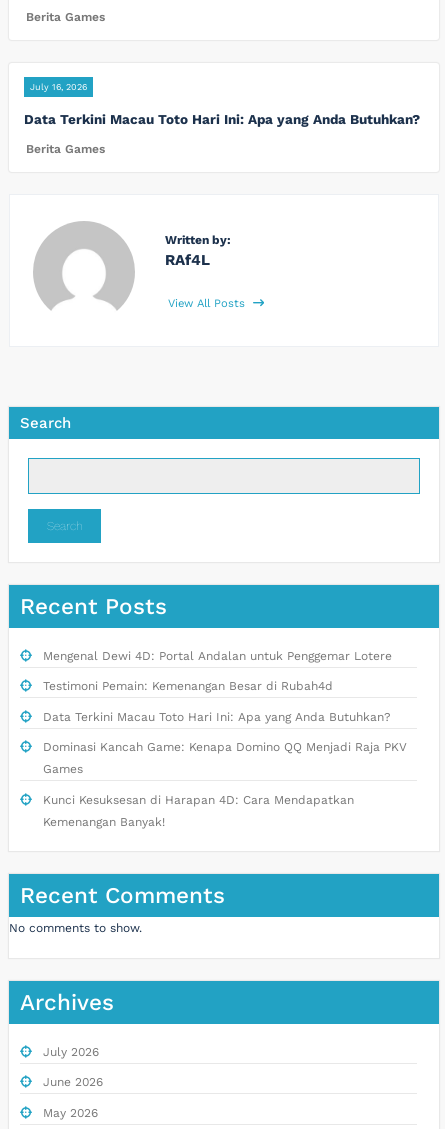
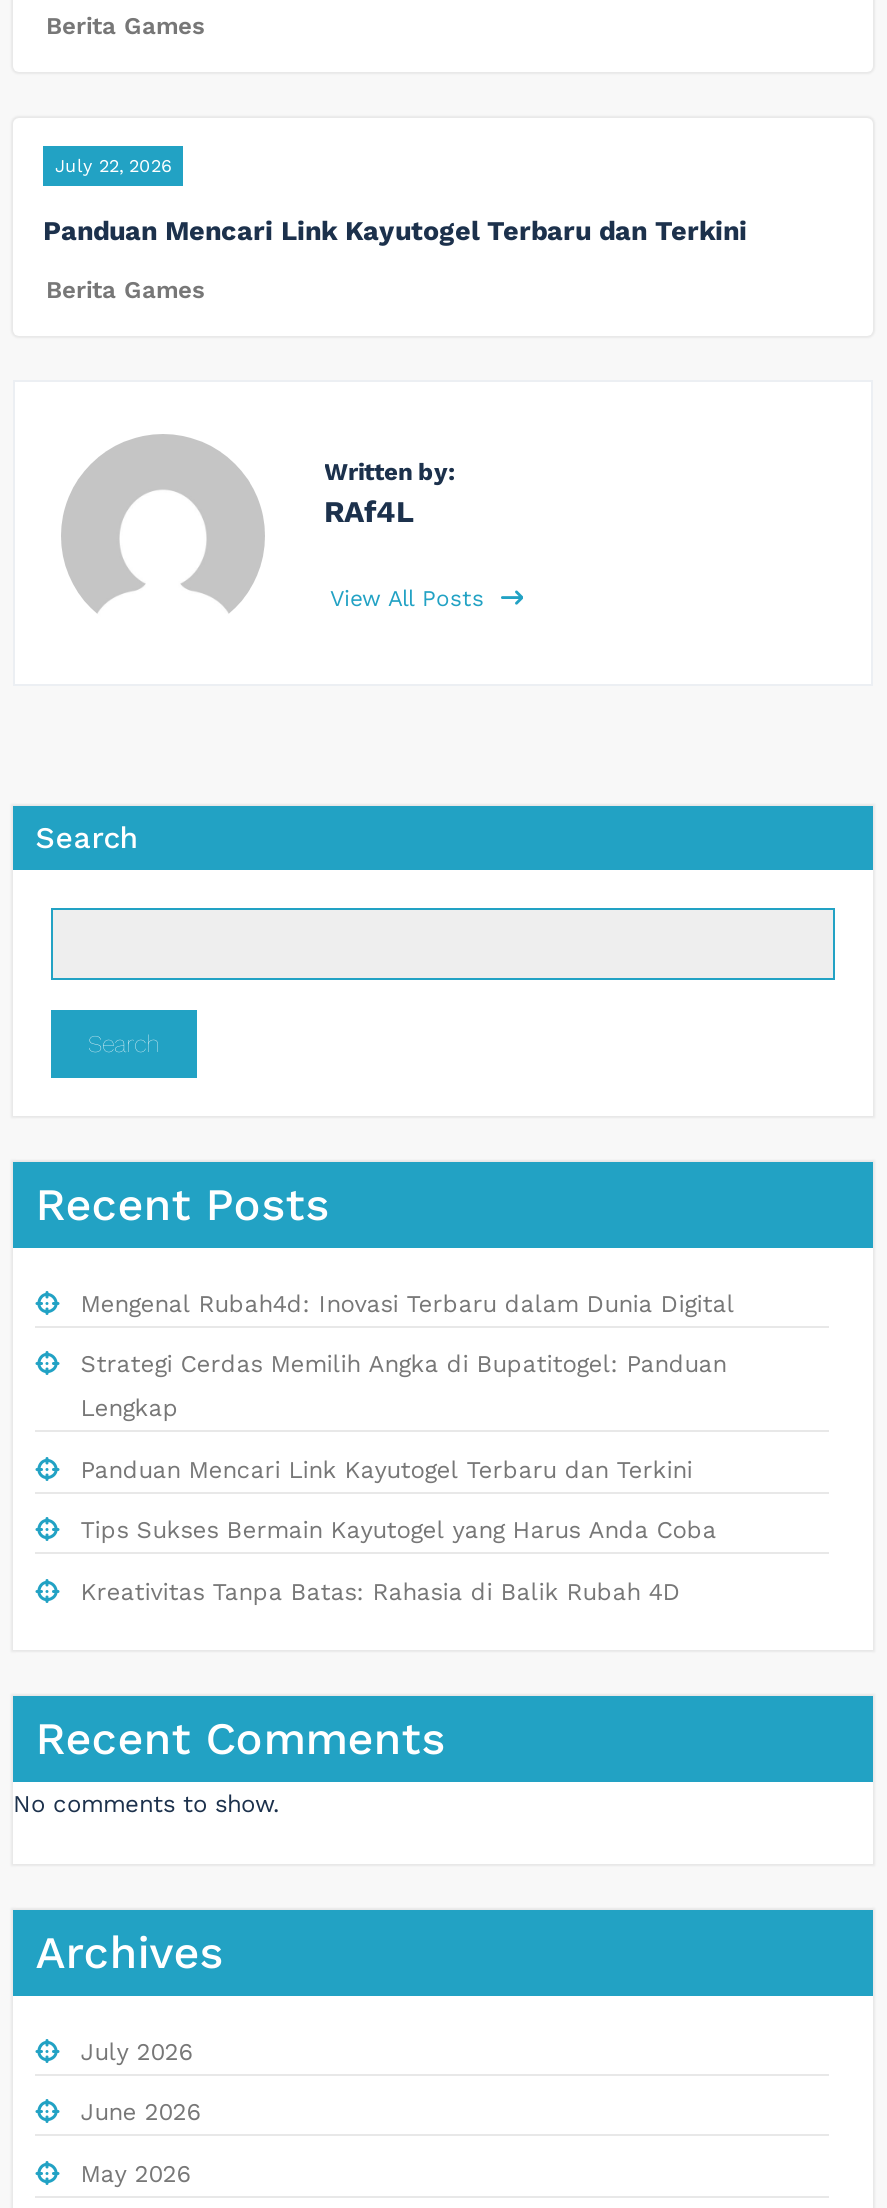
[30,82,87,92] July 16, 2026 -> [55,155,171,175] July 22, 2026
[24,111,420,127] Data Terkini Macau Toto Hari Ini: Apa yang Anda Butuhkan? -> [43,213,747,245] Panduan Mencari Link Kayutogel Terbaru dan Terkini
[43,649,407,829] Mengenal Dewi 4D: Portal Andalan untuk Penggemar Lotere | Testimoni Pemain: Kemenangan Besar di Rubah4d | Data Terkini Macau Toto Hari Ini: Apa yang Anda Butuhkan? | Dominasi Kancah Game: Kenapa Domino QQ Menjadi Raja PKV | Games | Kunci Kesuksesan di Harapan 4D: Cara Mendapatkan | Kemenangan Banyak! -> [81,1289,735,1605] Mengenal Rubah4d: Inovasi Terbaru dalam Dunia Digital | Strategi Cerdas Memilih Angka di Bupatitogel: Panduan | Lengkap | Panduan Mencari Link Kayutogel Terbaru dan Terkini | Tips Sukses Bermain Kayutogel yang Harus Anda Coba | Kreativitas Tanpa Batas: Rahasia di Balik Rubah 4D

